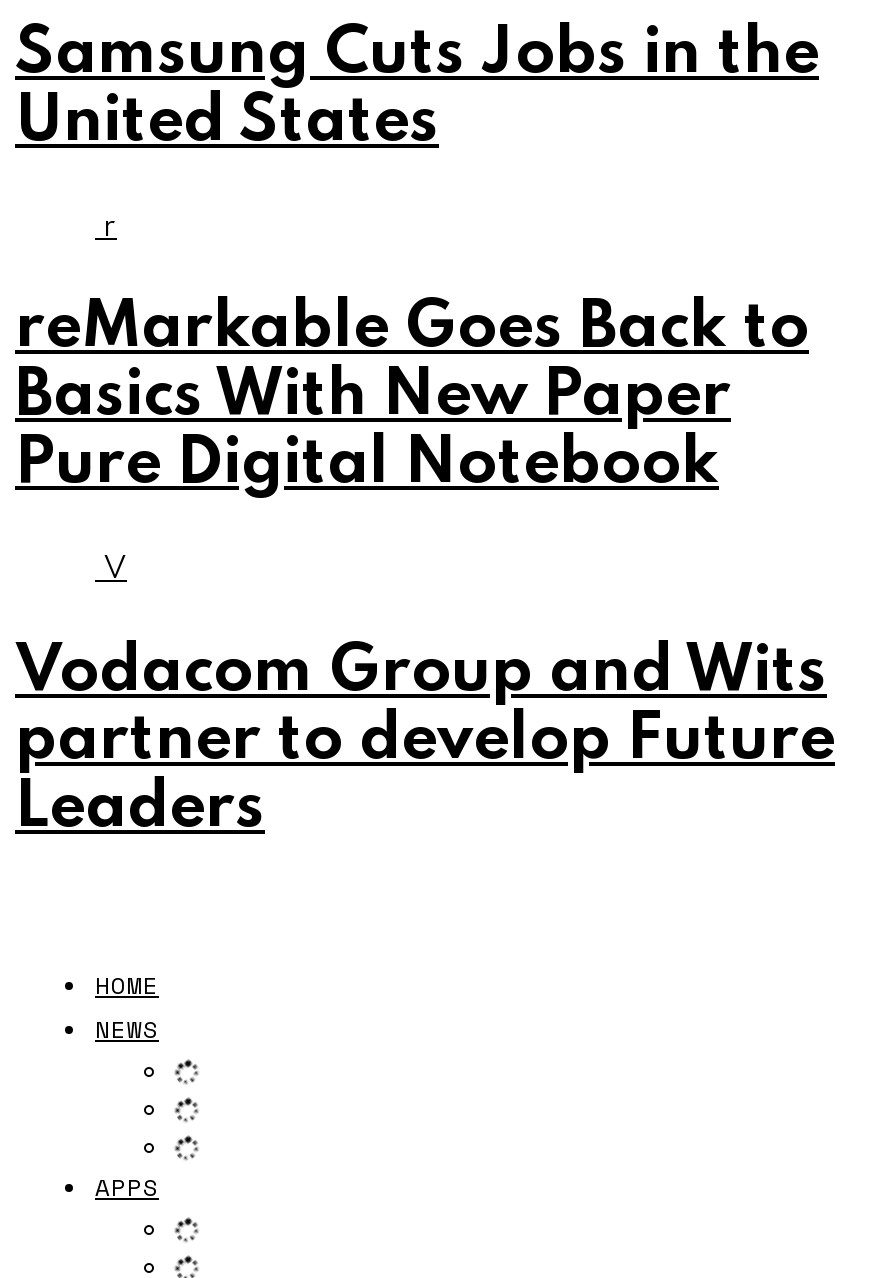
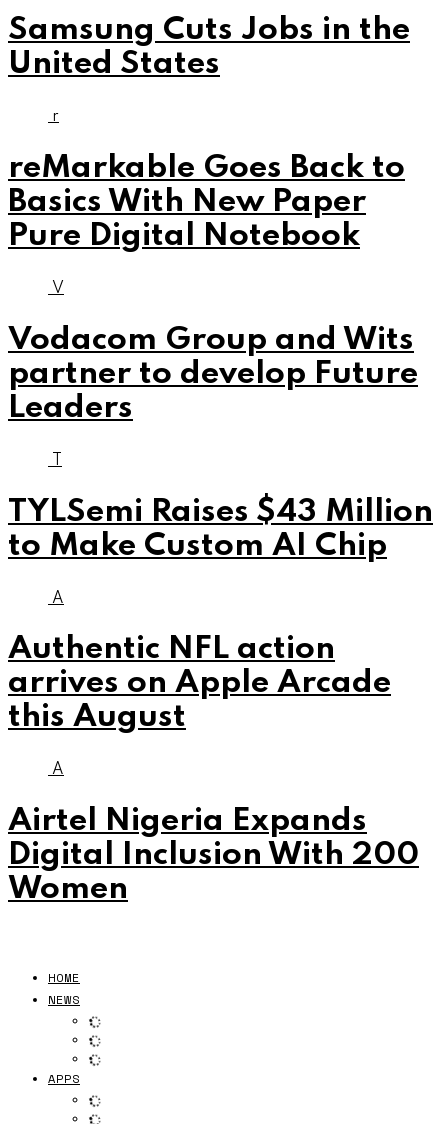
none -> [8,453,433,906] T | TYLSemi Raises $43 Million | to Make Custom AI Chip | A | Authentic NFL action | arrives on Apple Arcade | this August | A | Airtel Nigeria Expands | Digital Inclusion With 200 | Women

